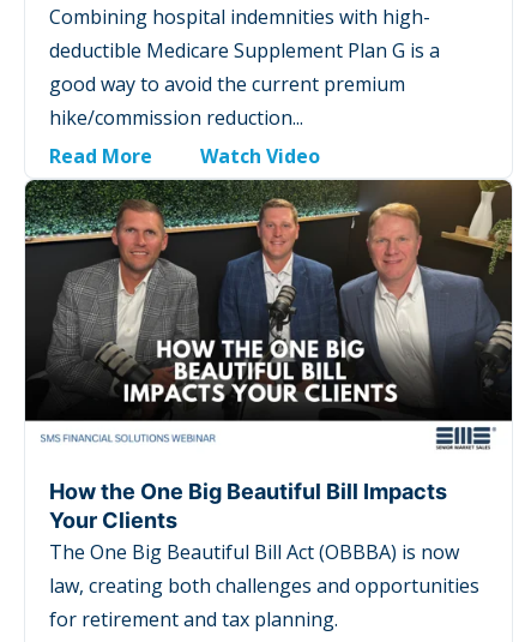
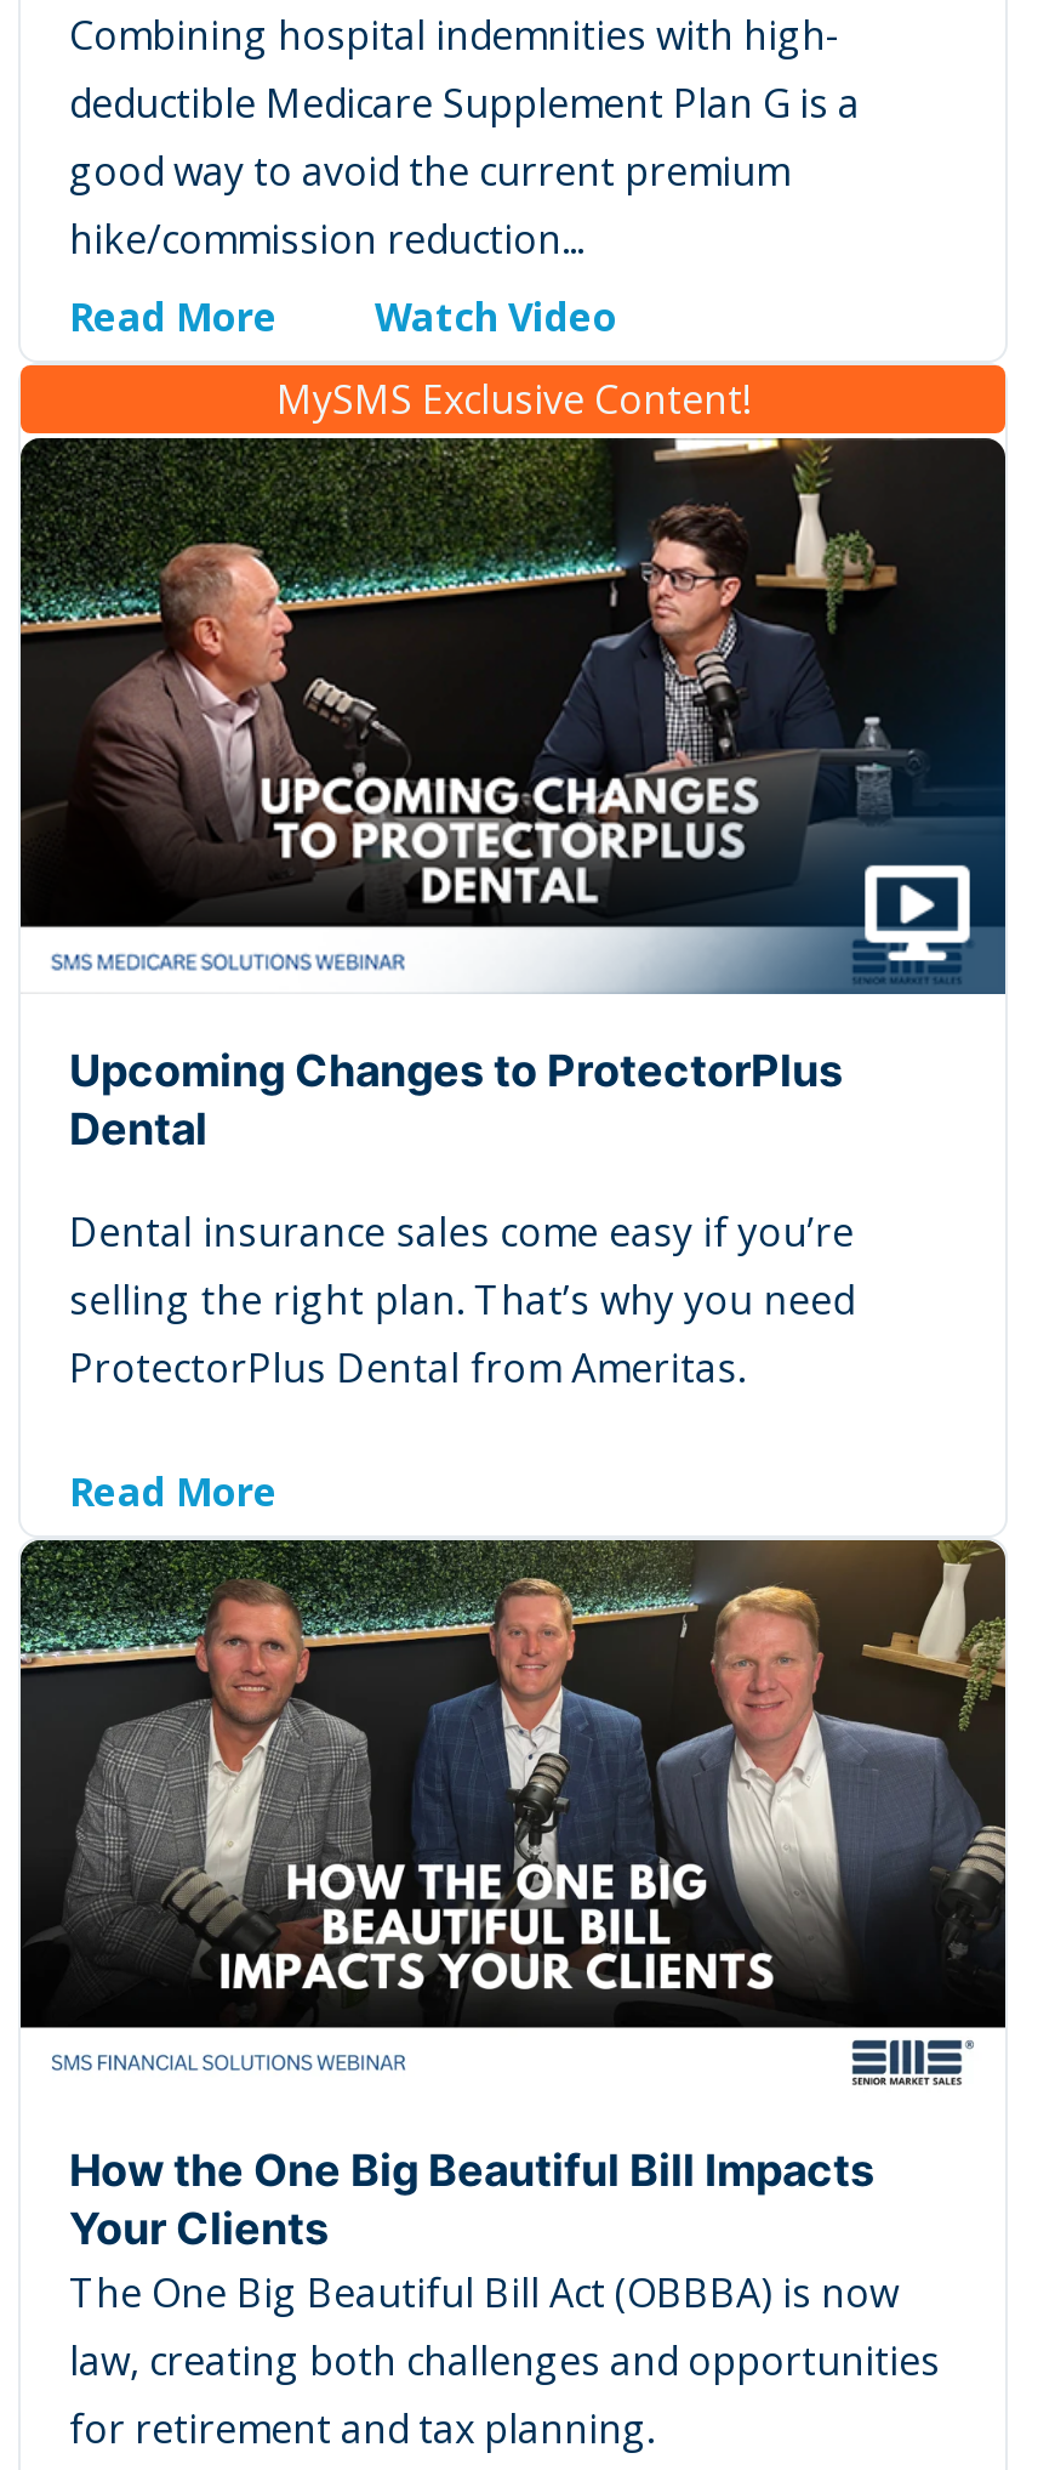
none -> [18,364,1008,998] [image] | MySMS Exclusive Content!
none -> [69,1044,855,1517] Upcoming Changes to ProtectorPlus | Dental | Dental insurance sales come easy if you’re | selling the right plan. That’s why you need | ProtectorPlus Dental from Ameritas. | Read More

